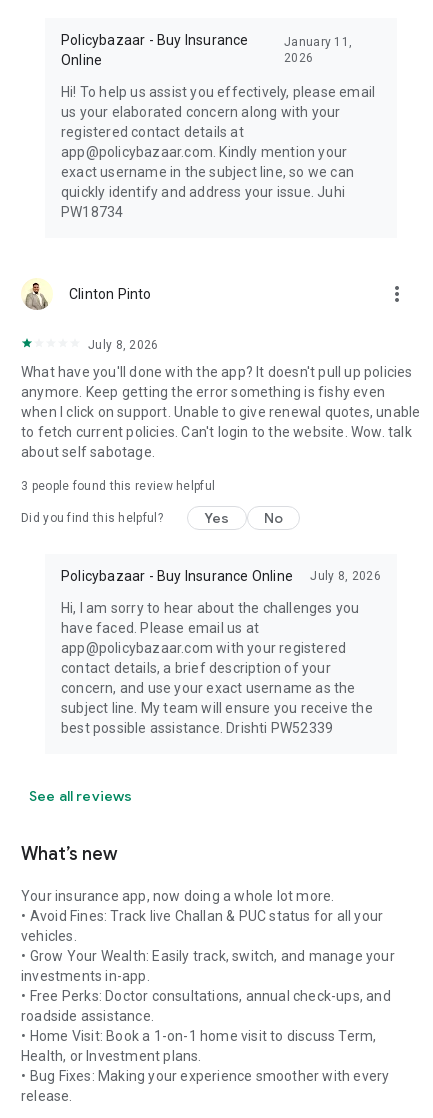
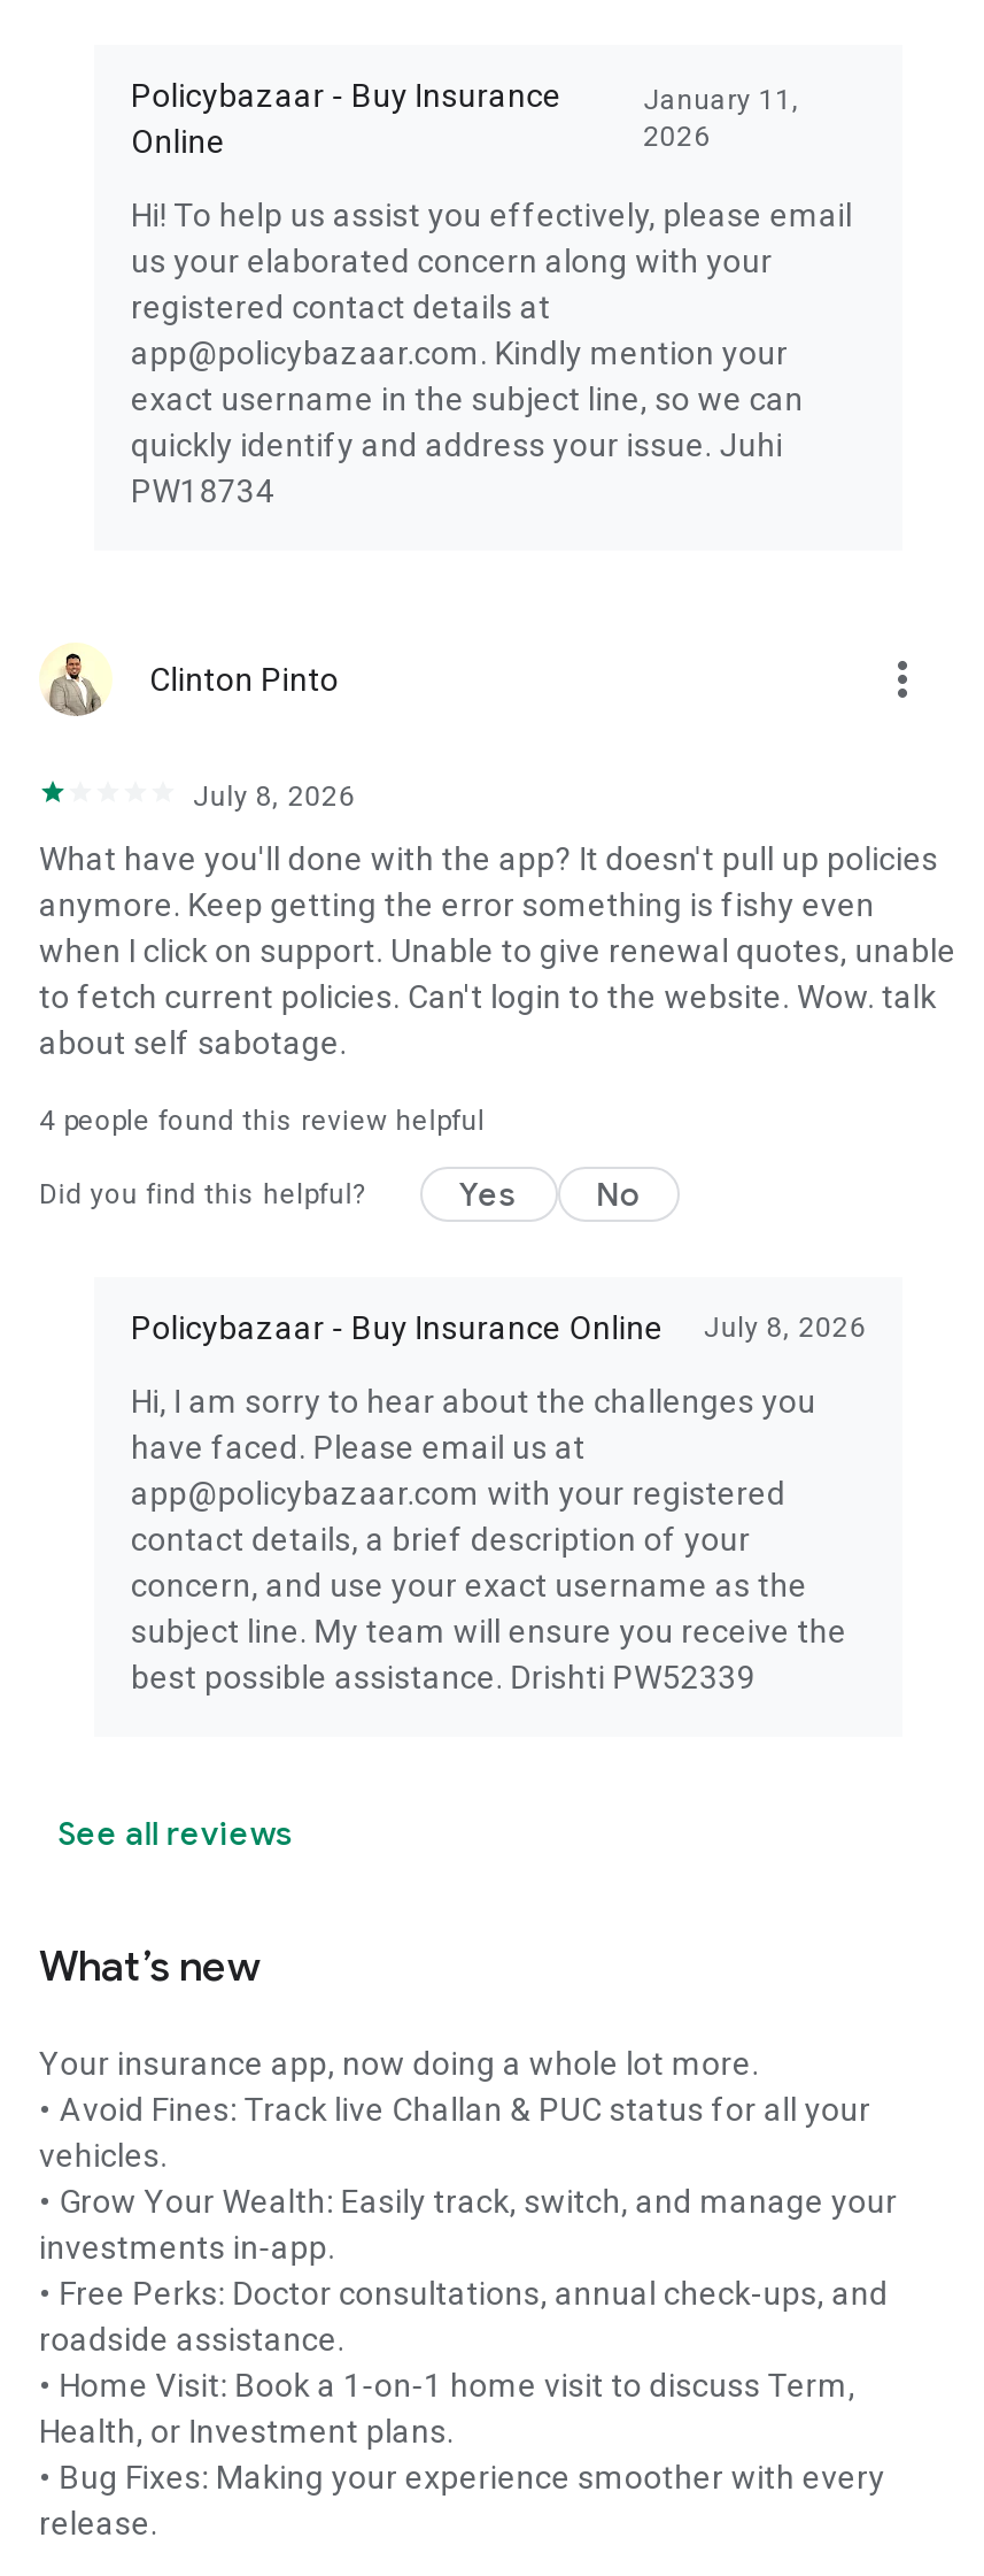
[21,479,215,493] 3 people found this review helpful -> [39,1105,485,1137] 4 people found this review helpful

